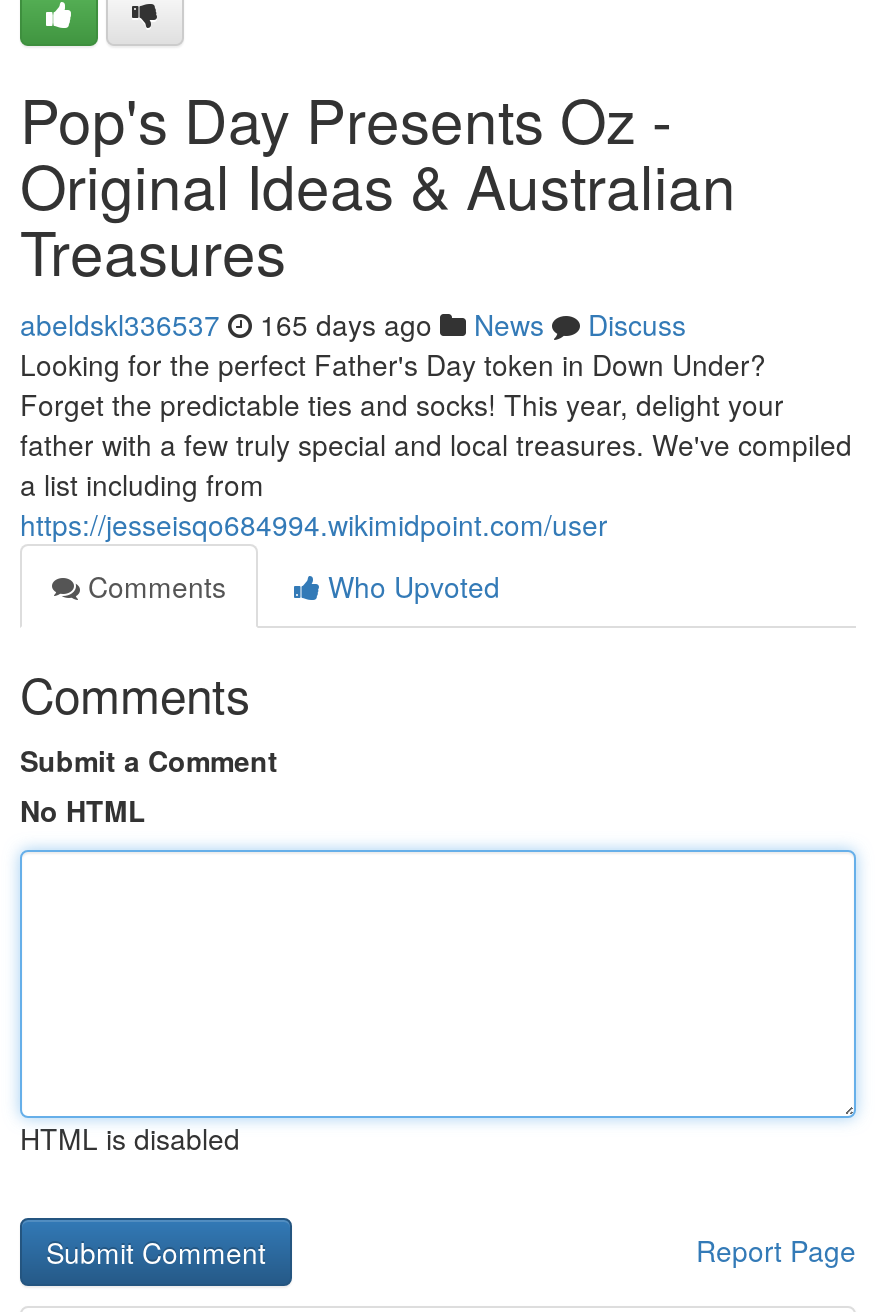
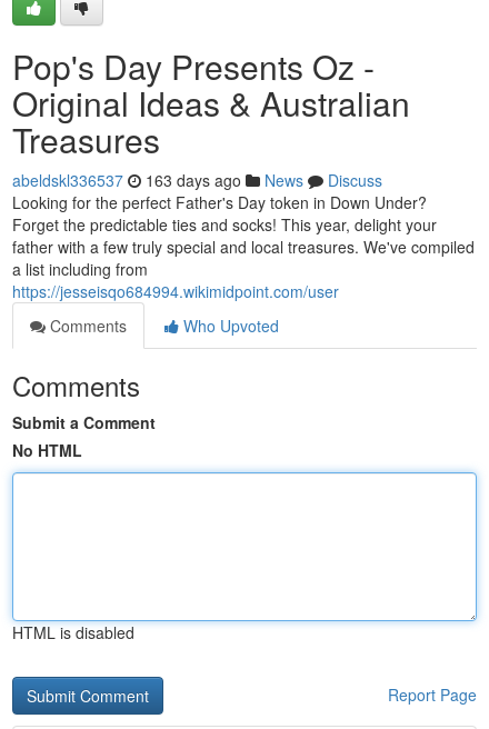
[20,304,686,344] abeldskl336537 165 days ago News Discuss -> [12,169,382,191] abeldskl336537 163 days ago News Discuss

